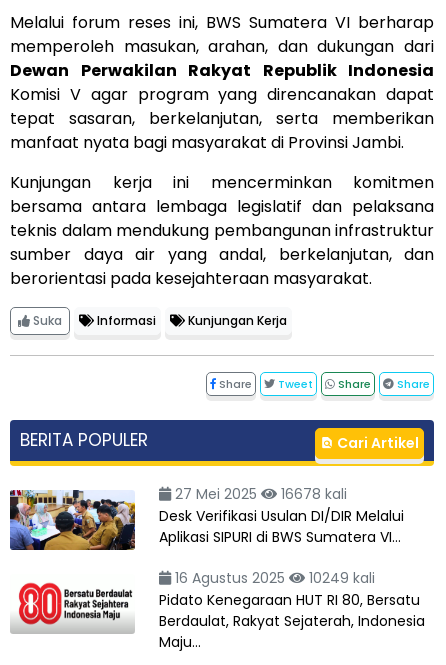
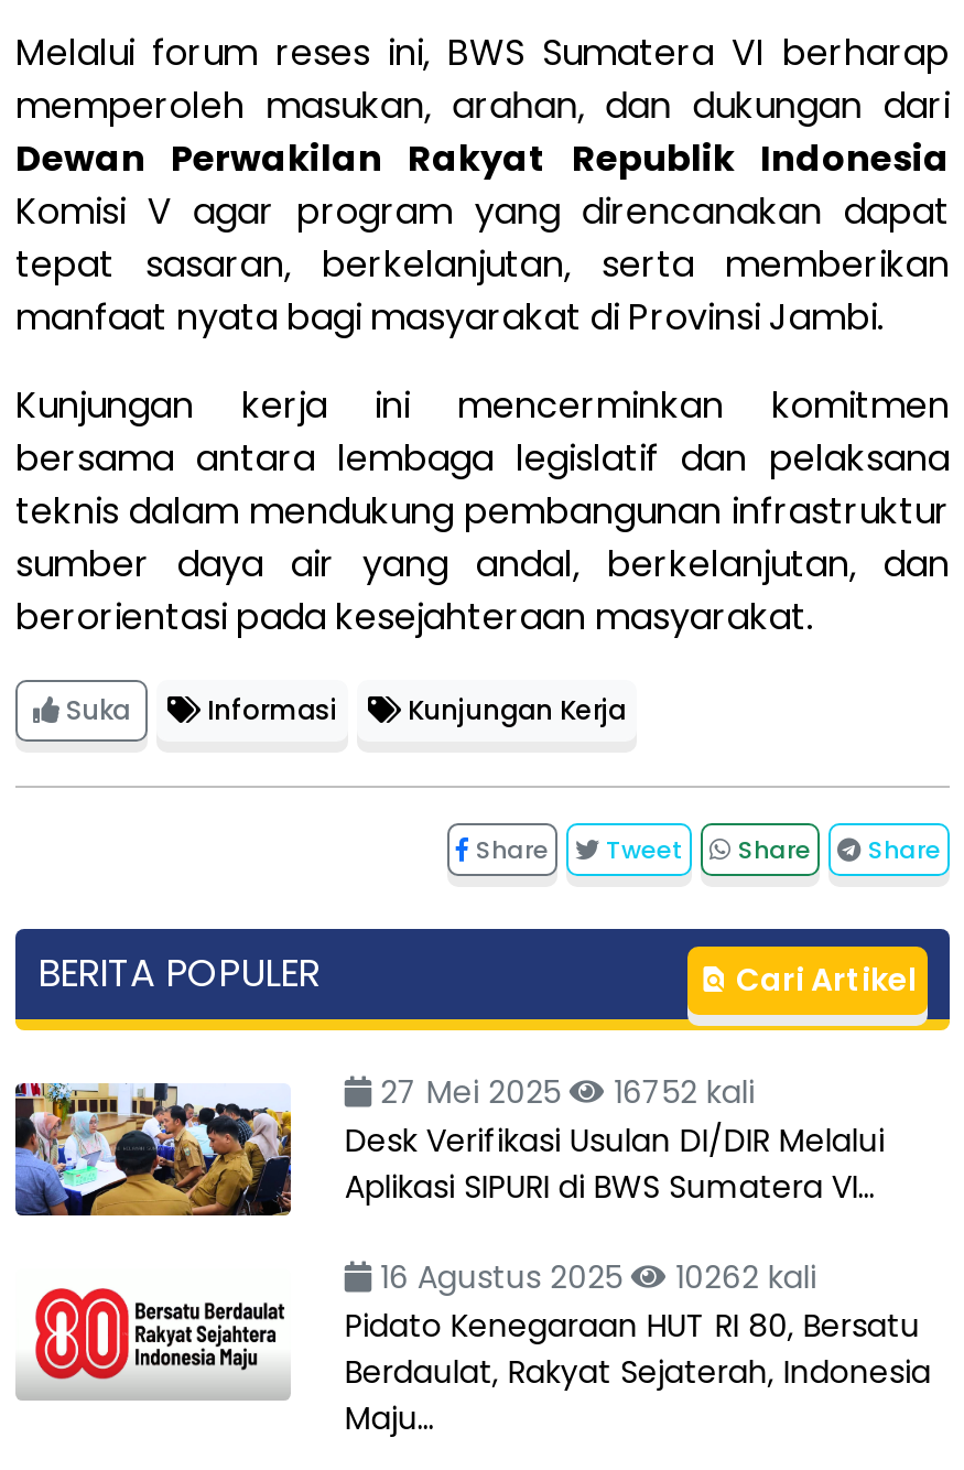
[171,484,347,504] 27 Mei 2025 16678 kali -> [371,1071,754,1115] 27 Mei 2025 16752 kali
[305,568,375,588] 10249 kali -> [666,1256,816,1300] 10262 kali

